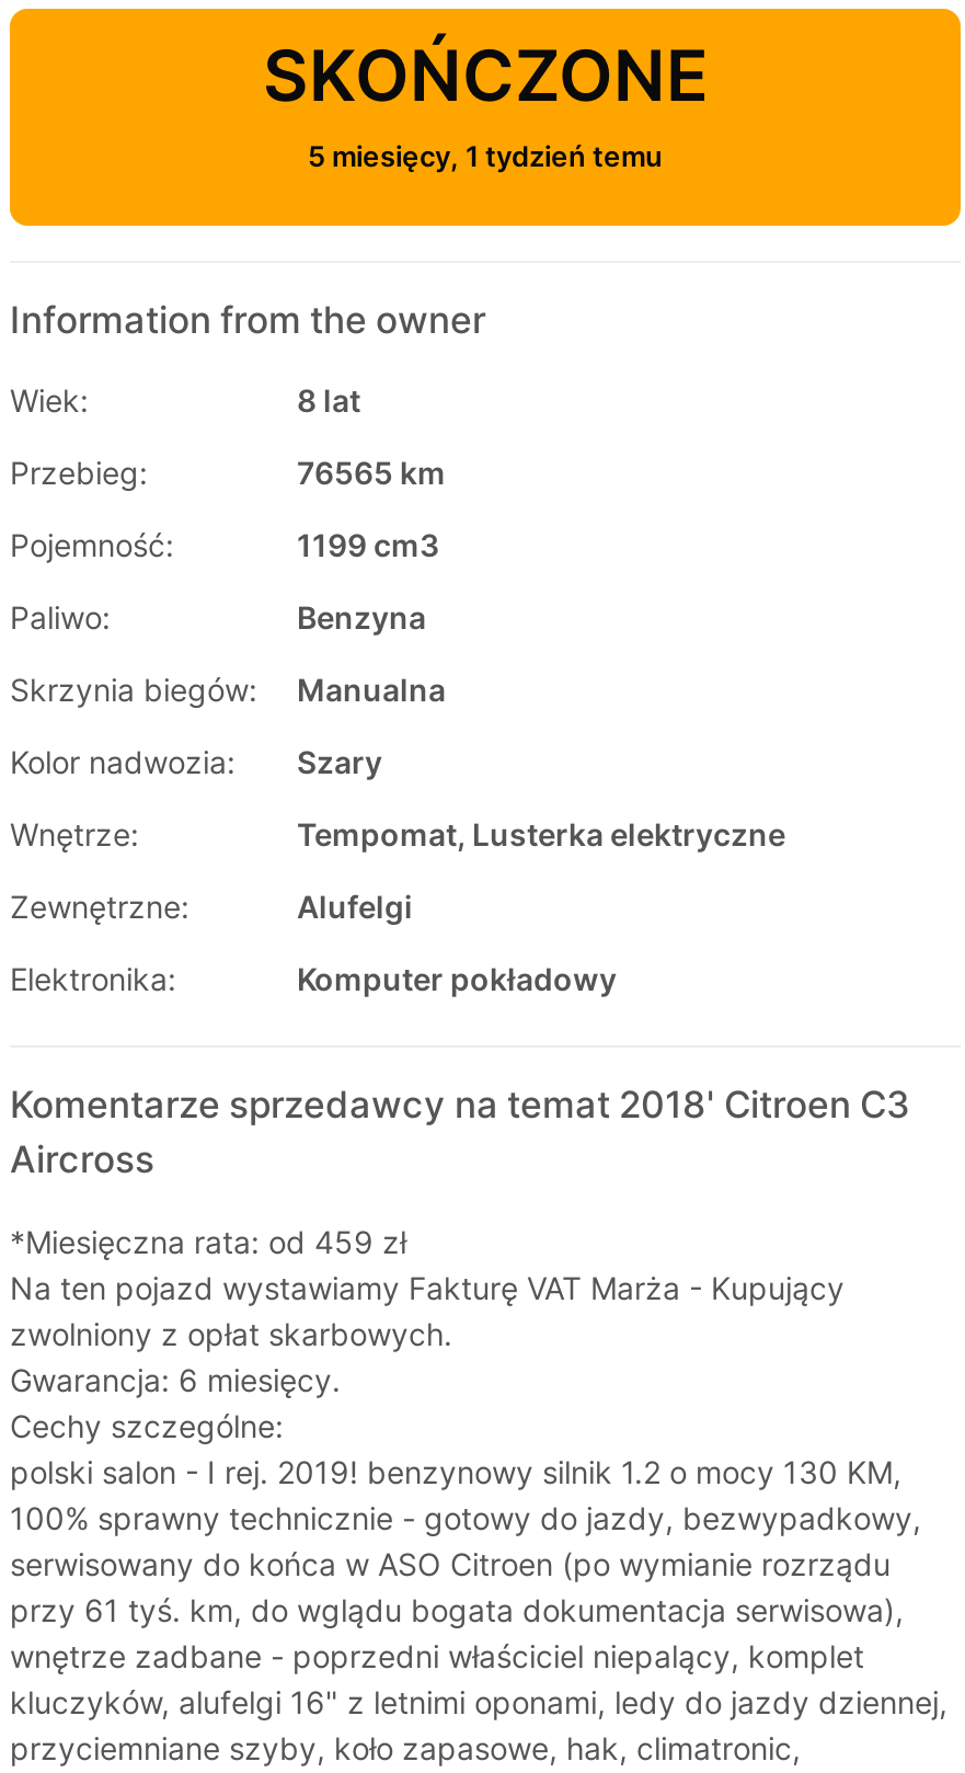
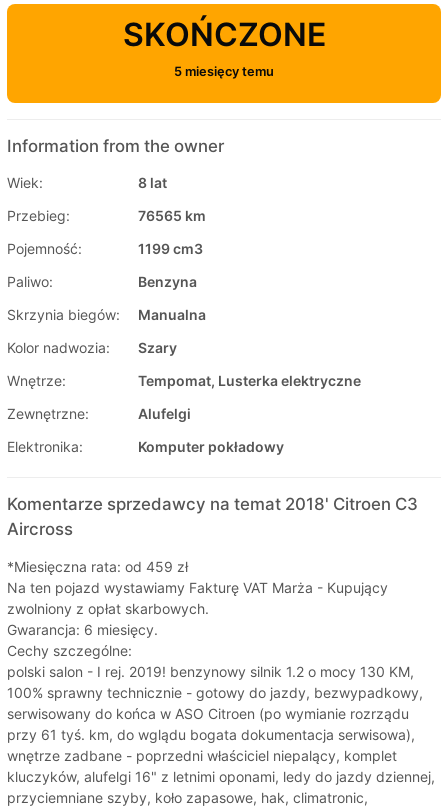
[308,139,663,172] 5 miesięcy, 1 tydzień temu -> [174,64,274,79] 5 miesięcy temu

